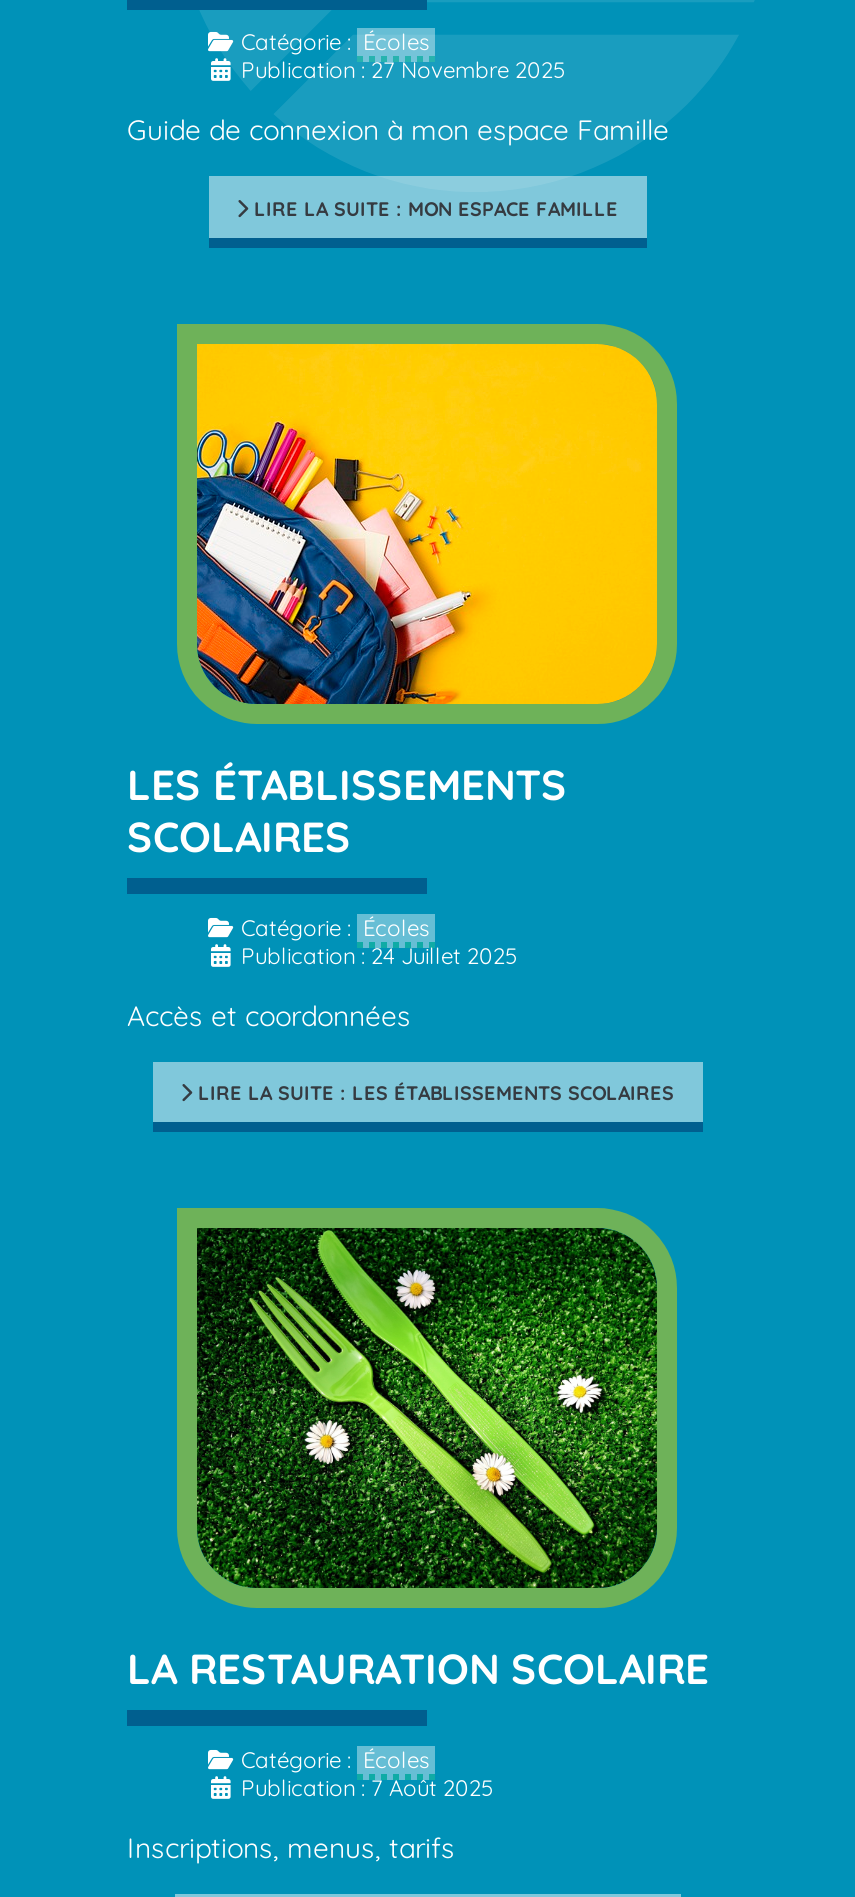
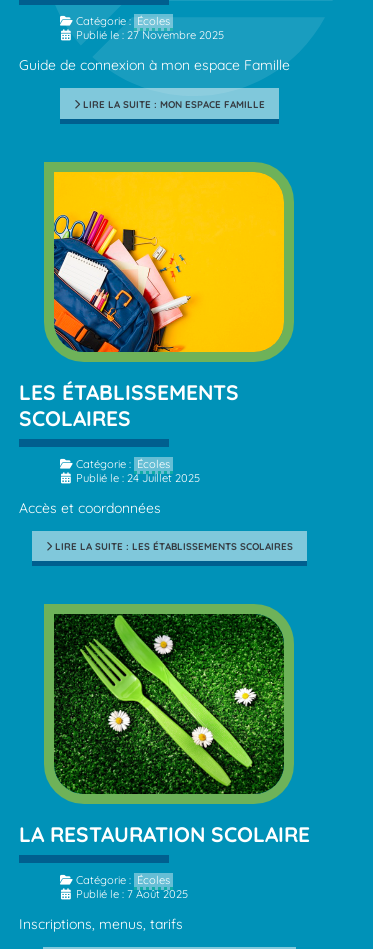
[241,57,565,85] Publication : 27 Novembre 2025 -> [76,28,224,42] Publié le : 27 Novembre 2025
[241,941,517,969] Publication : 24 Juillet 2025 -> [76,471,200,485] Publié le : 24 Juillet 2025
[241,1773,493,1801] Publication : 7 Août 2025 -> [76,887,188,901] Publié le : 7 Août 2025

